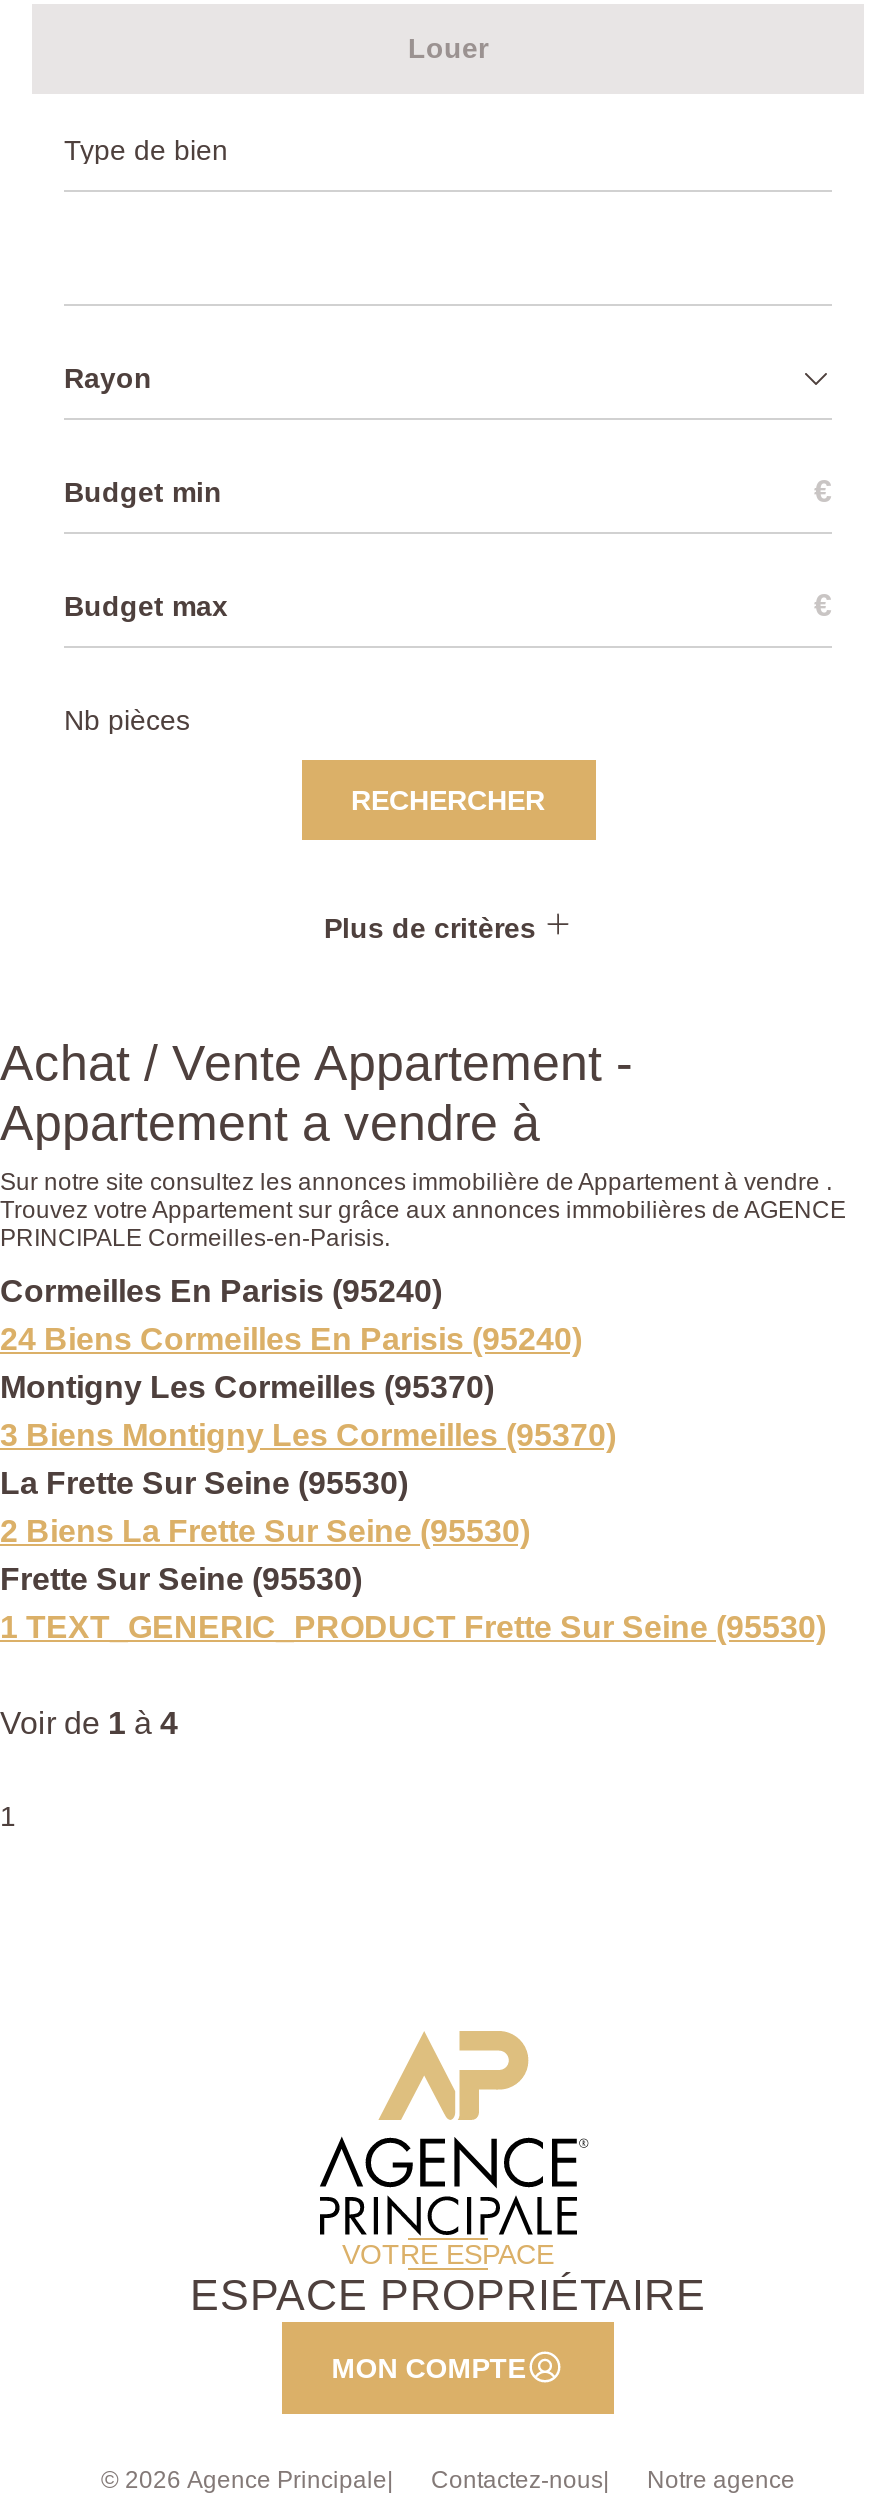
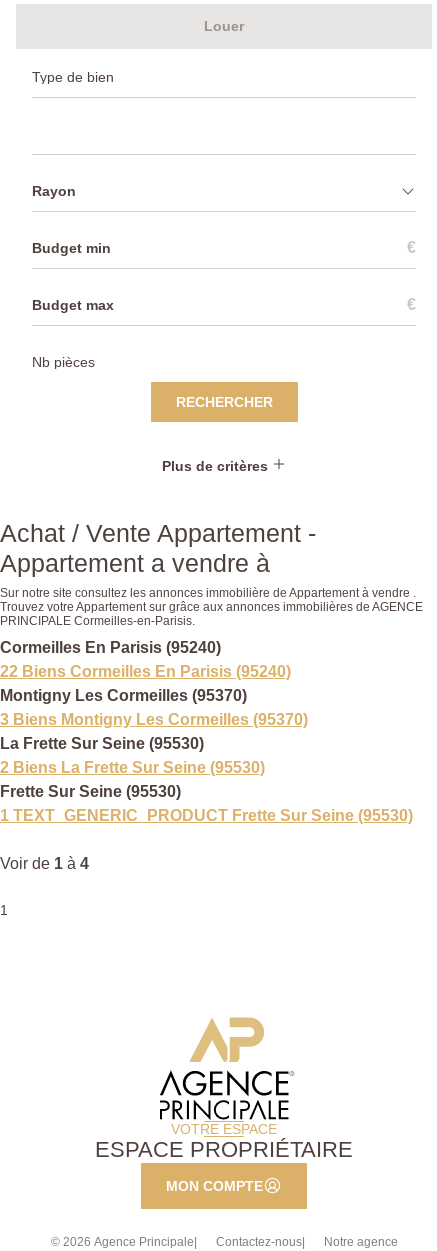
[0,1322,582,1356] 24 Biens Cormeilles En Parisis (95240) -> [0,663,291,680] 22 Biens Cormeilles En Parisis (95240)

